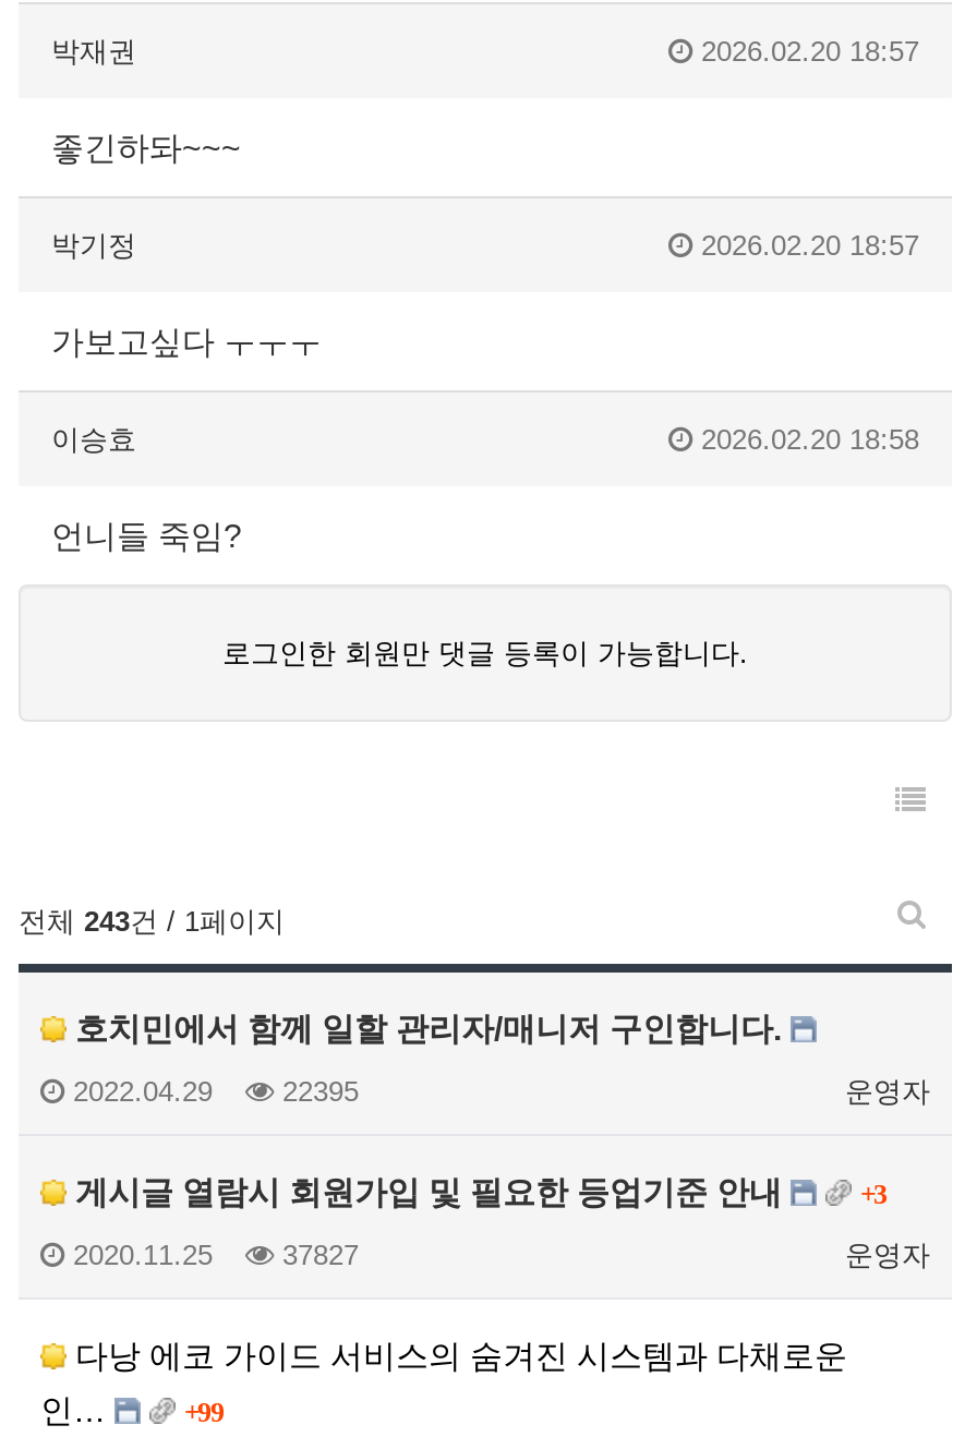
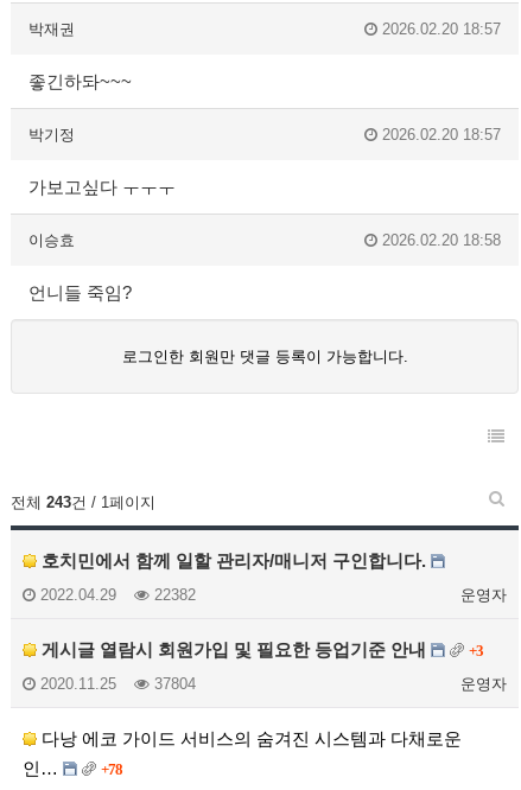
[282,1075,359,1108] 22395 -> [154,586,196,604] 22382
[282,1239,359,1272] 37827 -> [154,675,196,693] 37804
[184,1398,224,1429] +99 -> [101,762,122,778] +78

